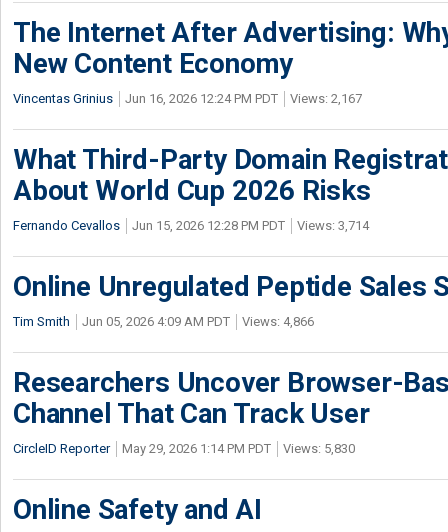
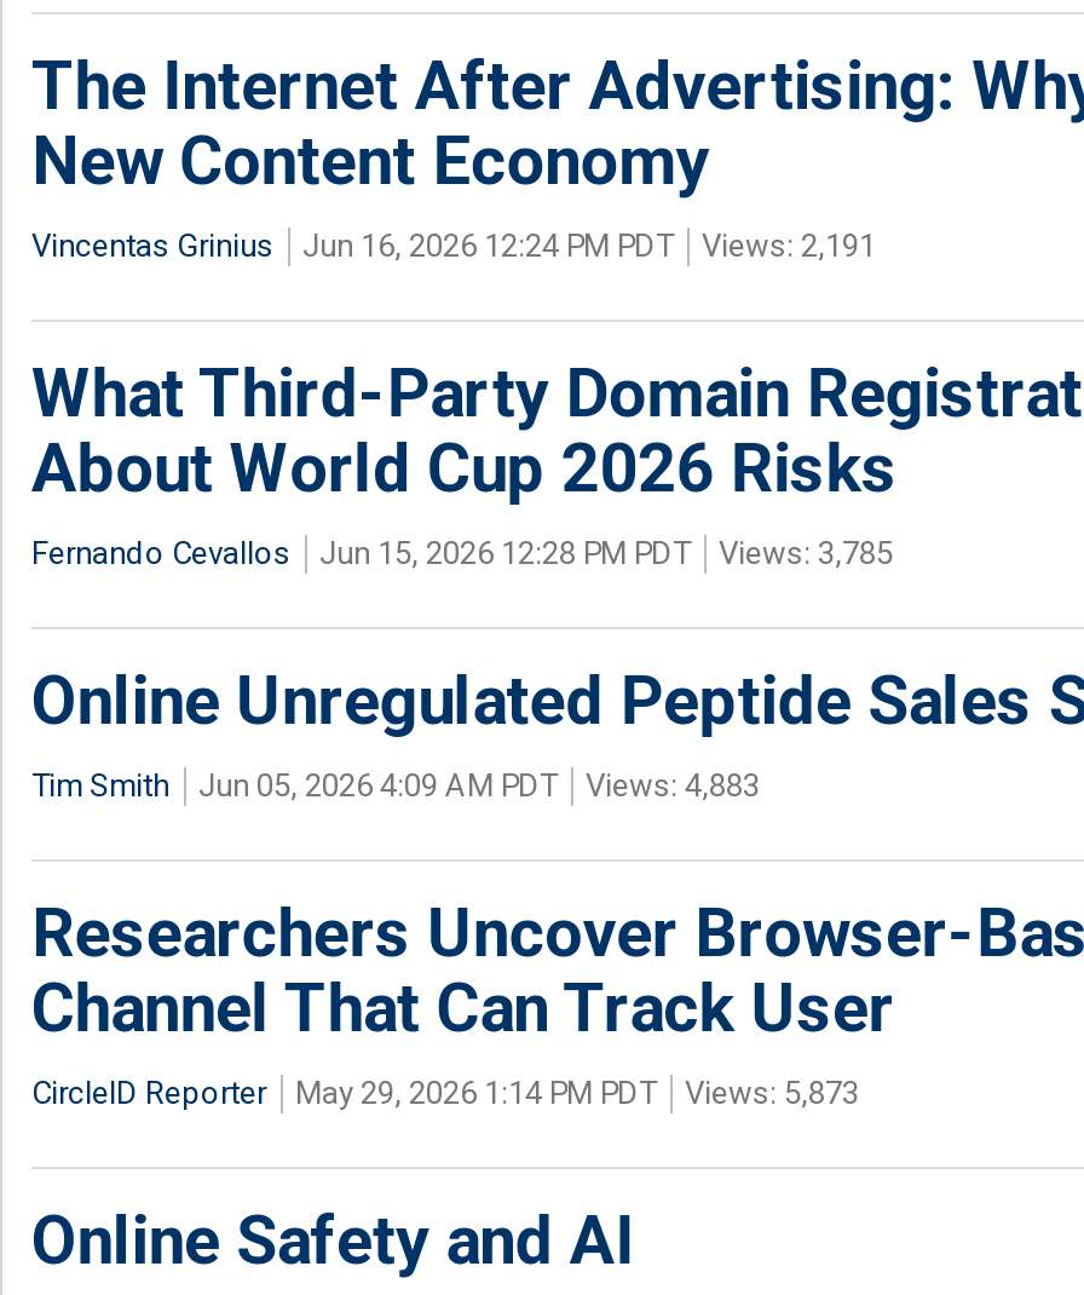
[13,91,362,106] Vincentas Grinius Jun 16, 2026 12:24 PM PDT Views: 2,167 -> [31,228,876,264] Vincentas Grinius Jun 16, 2026 12:24 PM PDT Views: 2,191
[13,218,369,233] Fernando Cevallos Jun 15, 2026 12:28 PM PDT Views: 3,714 -> [31,535,893,571] Fernando Cevallos Jun 15, 2026 12:28 PM PDT Views: 3,785
[13,314,314,329] Tim Smith Jun 05, 2026 4:09 AM PDT Views: 4,866 -> [31,767,760,804] Tim Smith Jun 05, 2026 4:09 AM PDT Views: 4,883
[13,441,355,456] CircleID Reporter May 29, 2026 1:14 PM PDT Views: 5,830 -> [31,1075,859,1111] CircleID Reporter May 29, 2026 1:14 PM PDT Views: 5,873

